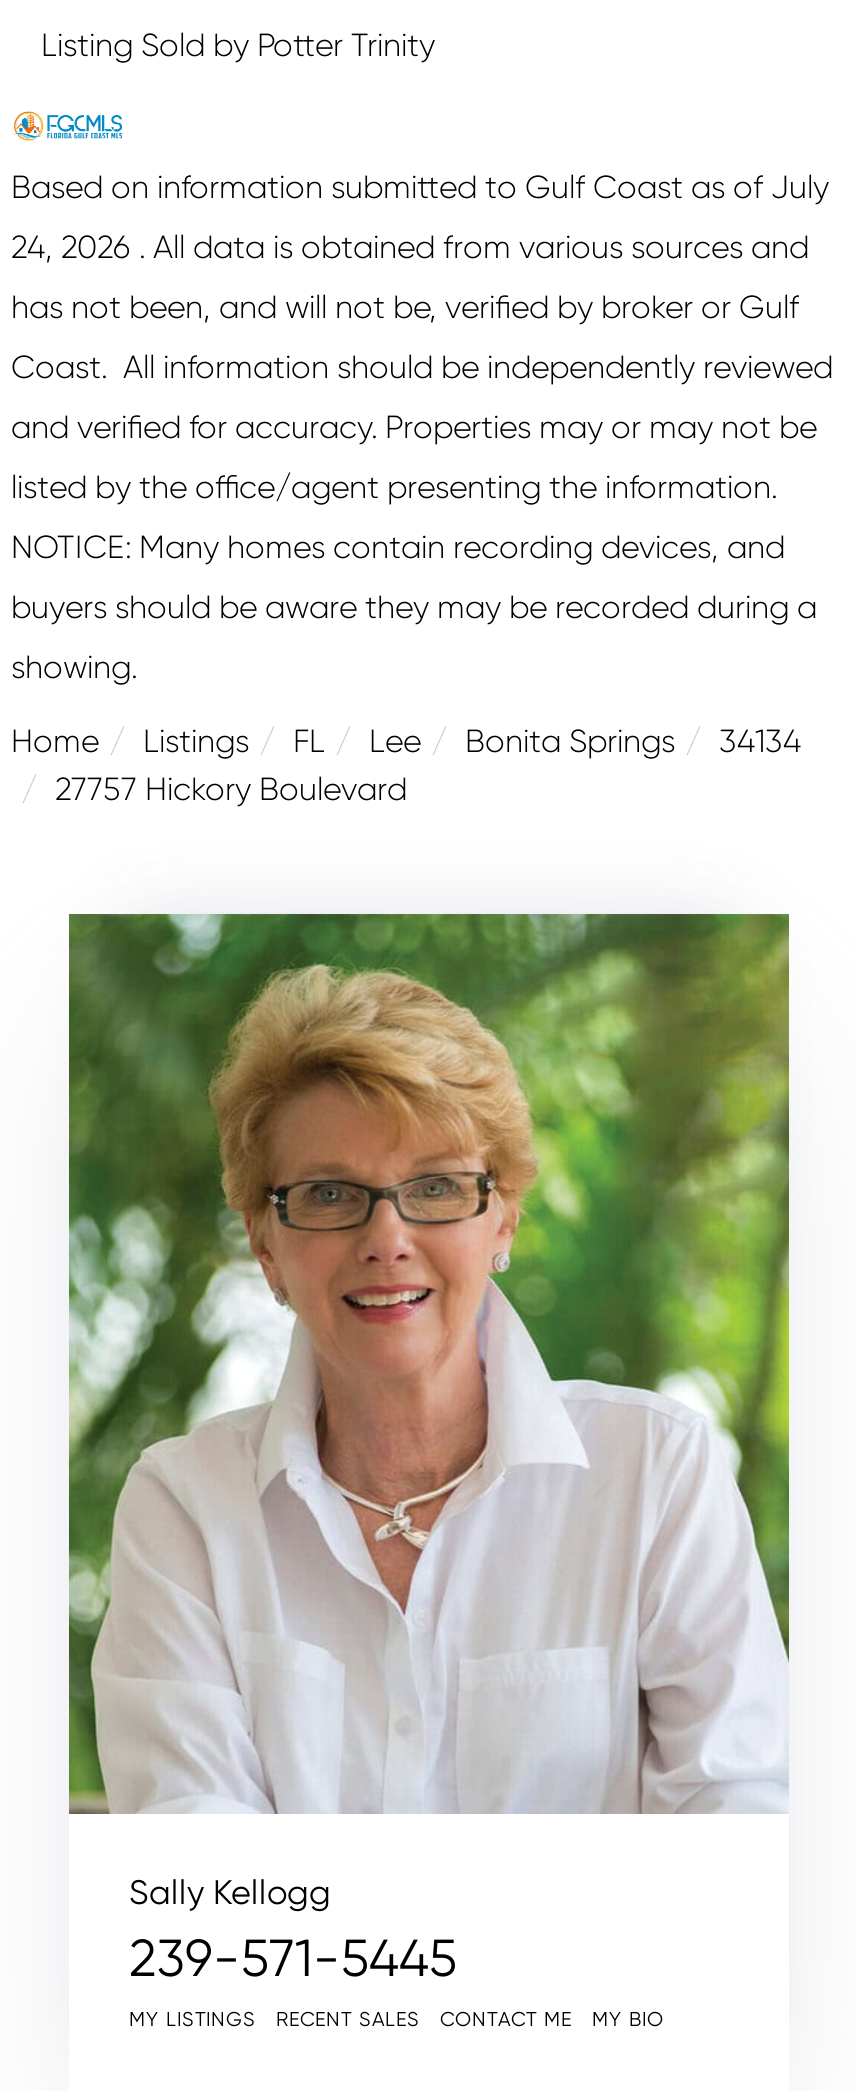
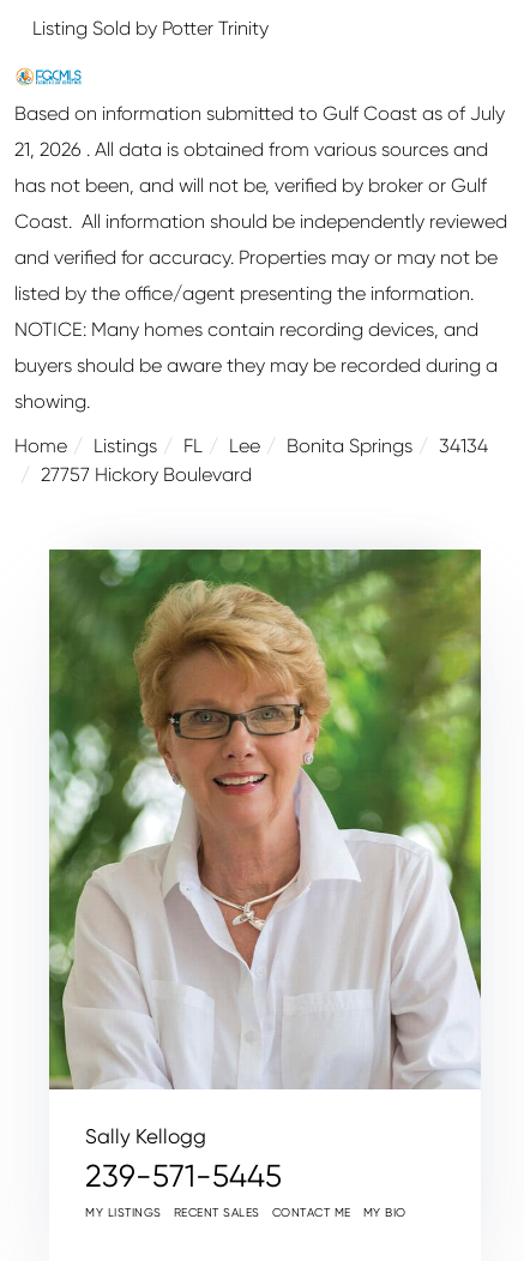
[11,227,809,265] 24, 2026 . All data is obtained from various sources and -> [14,137,488,160] 21, 2026 . All data is obtained from various sources and

